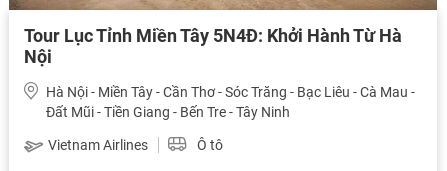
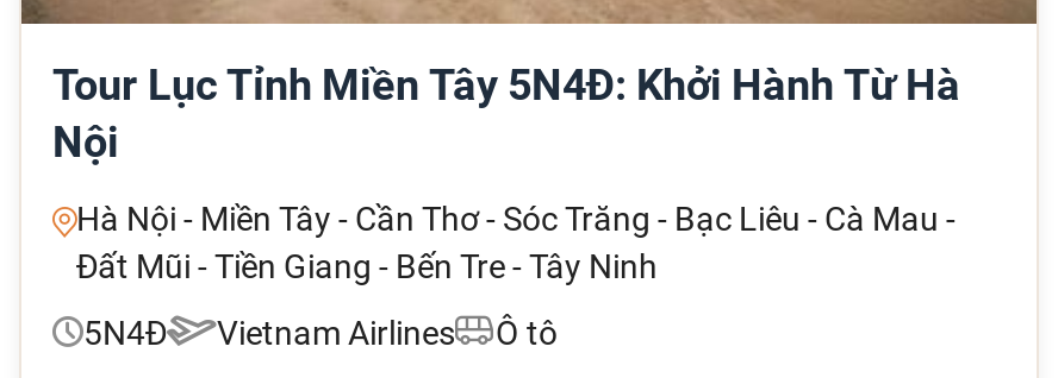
none -> [83,314,167,352] 5N4Đ

